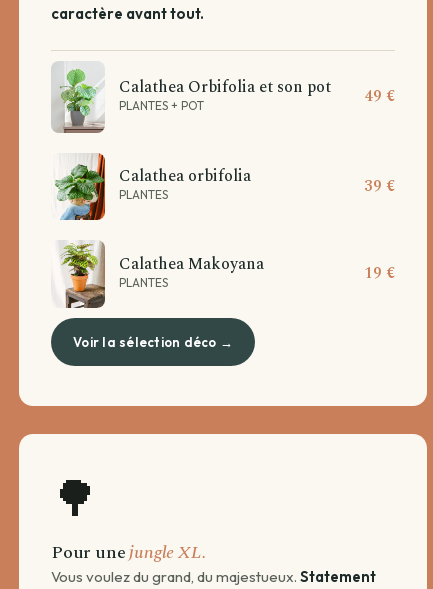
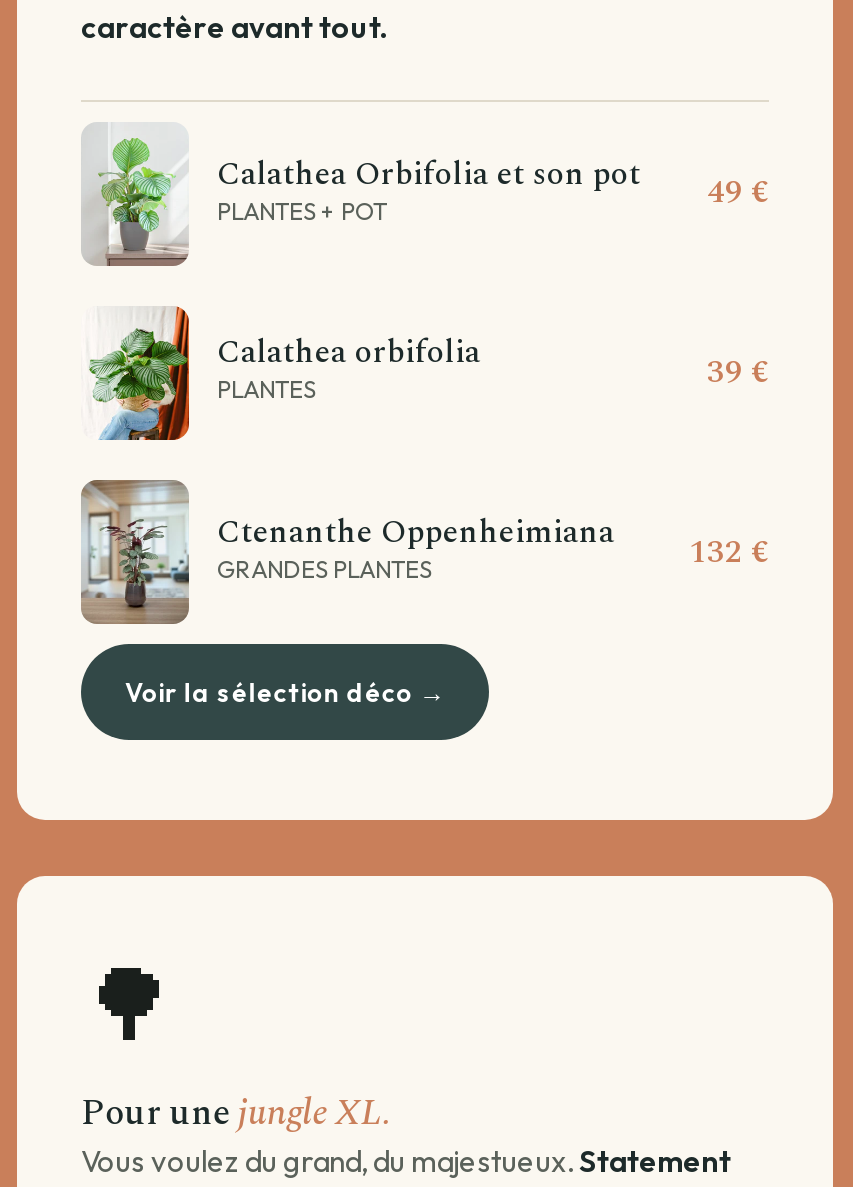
[51,240,395,308] [image] | Calathea Makoyana | PLANTES | 19 € -> [79,478,769,626] [image] | Ctenanthe Oppenheimiana | GRANDES PLANTES | 132 €

